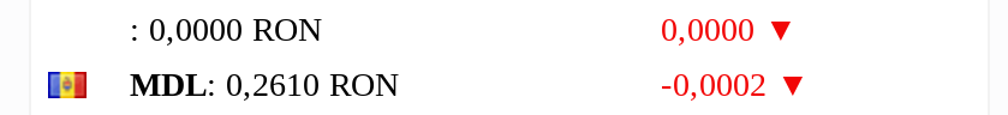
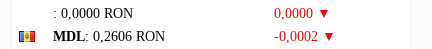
[130,67,399,103] MDL: 0,2610 RON -> [53,29,165,44] MDL: 0,2606 RON

